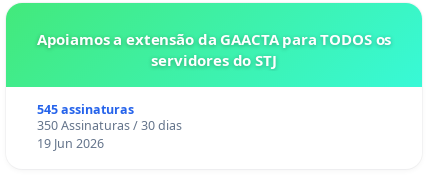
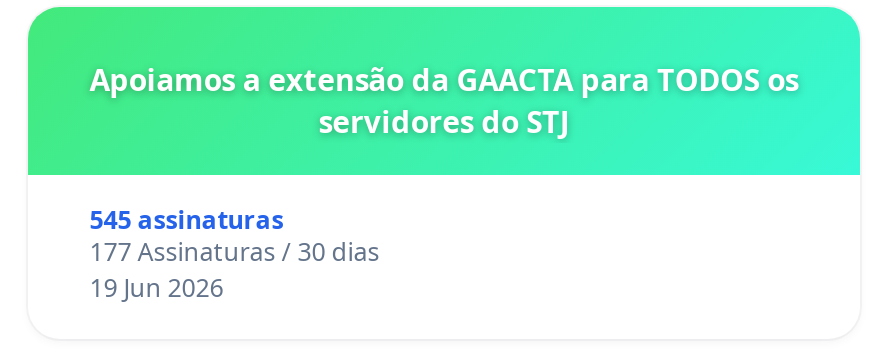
[37,117,182,134] 350 Assinaturas / 30 dias -> [90,234,380,268] 177 Assinaturas / 30 dias

